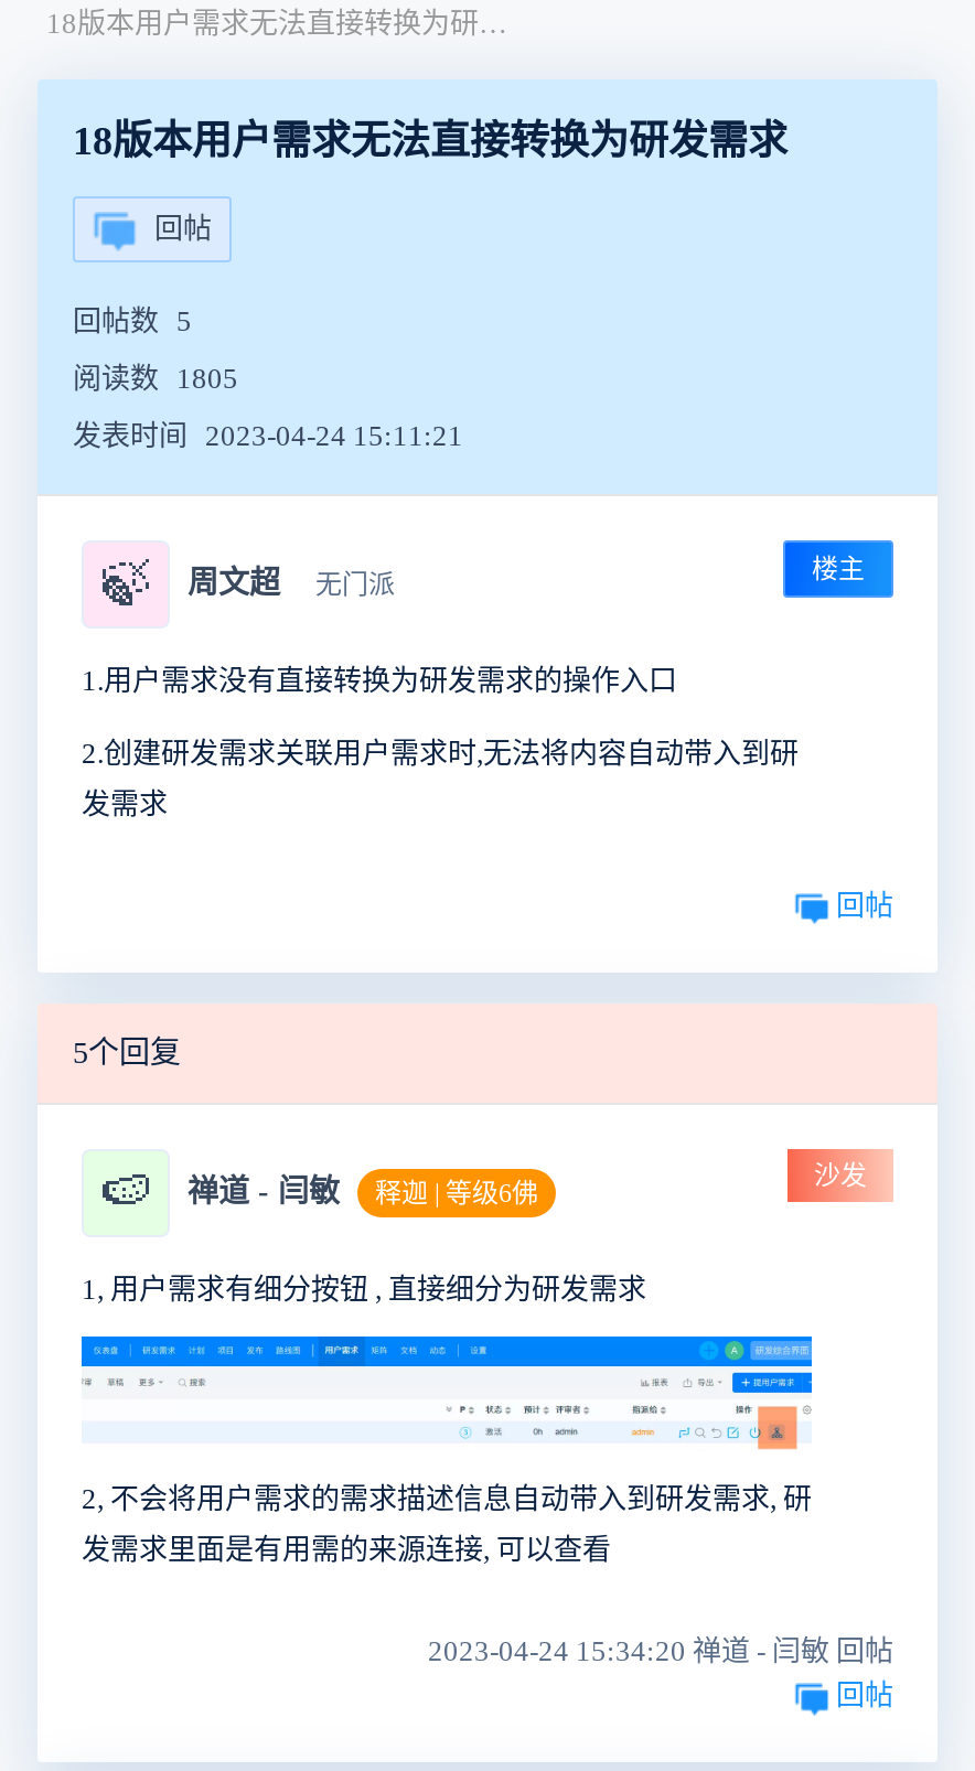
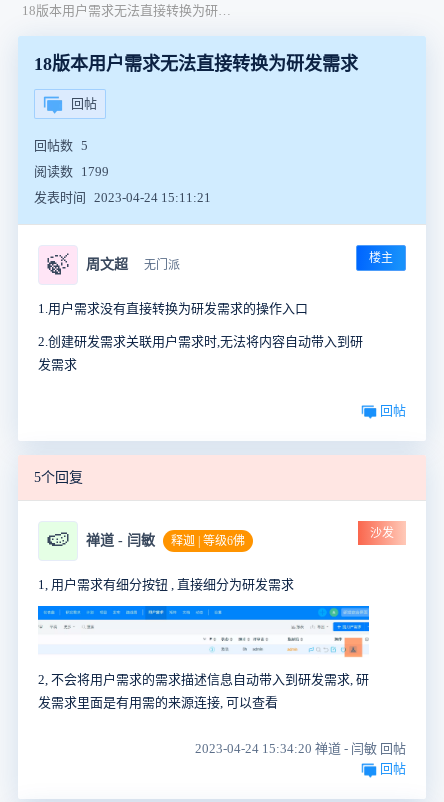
[73,362,238,395] 阅读数 1805 -> [34,164,109,179] 阅读数 1799

